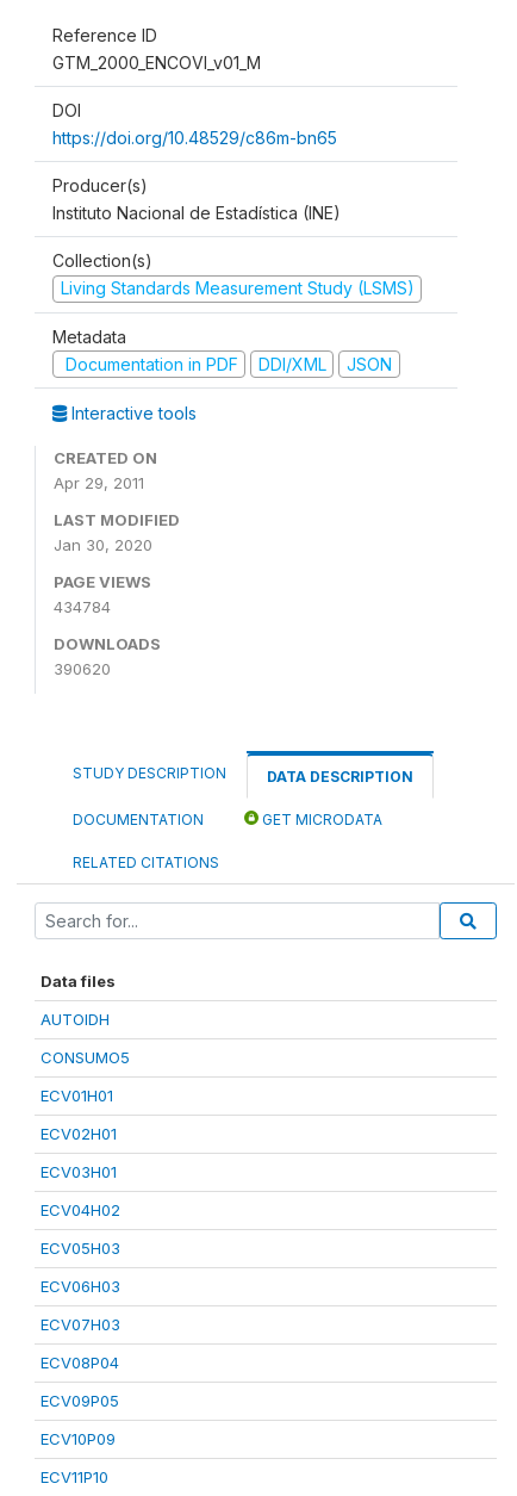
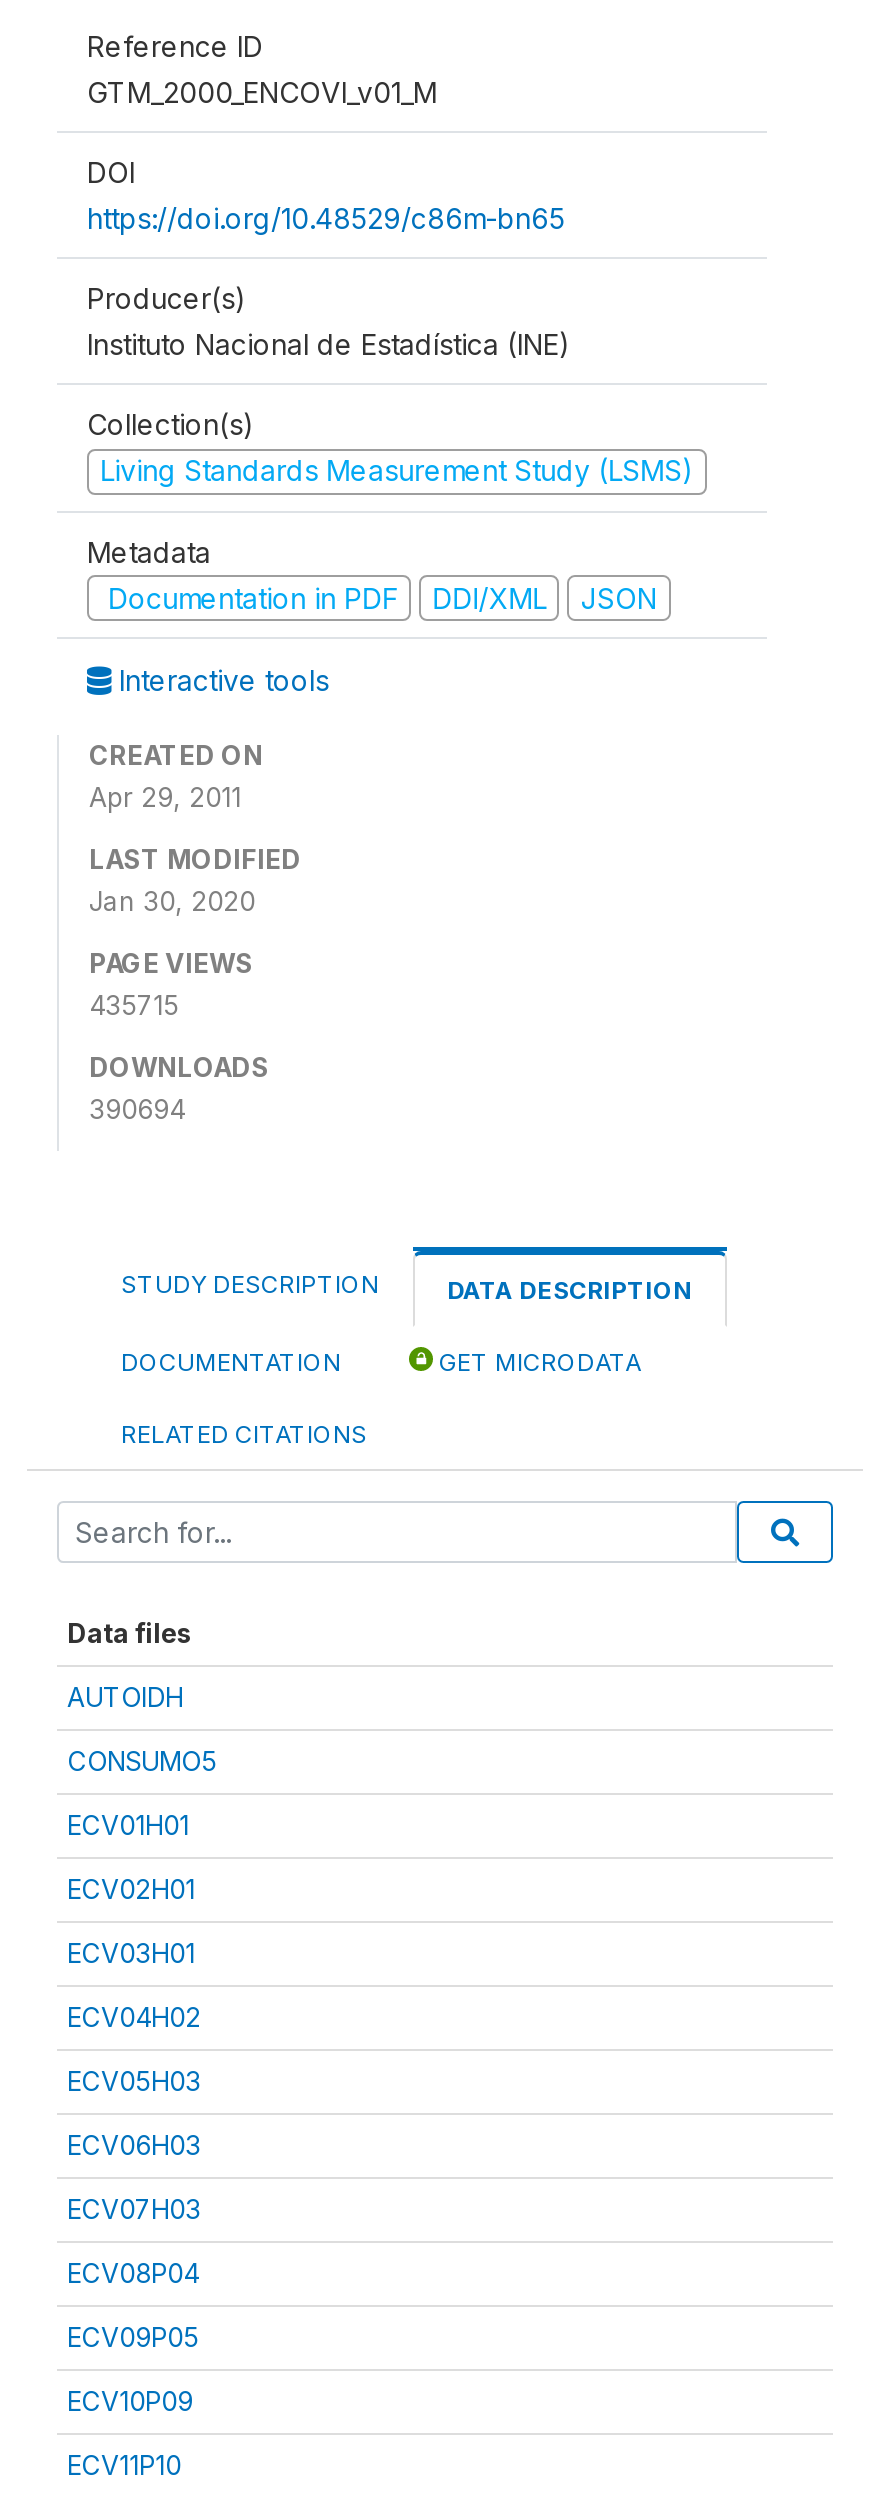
[54,597,111,616] 434784 -> [89,989,179,1021] 435715
[54,659,111,678] 390620 -> [89,1093,185,1125] 390694

